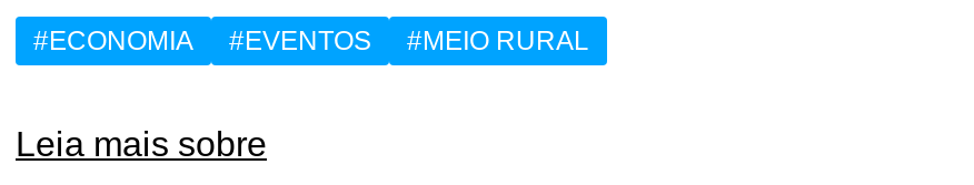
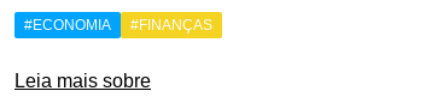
[229,26,589,57] #EVENTOS | #MEIO RURAL -> [130,17,212,34] #FINANÇAS

